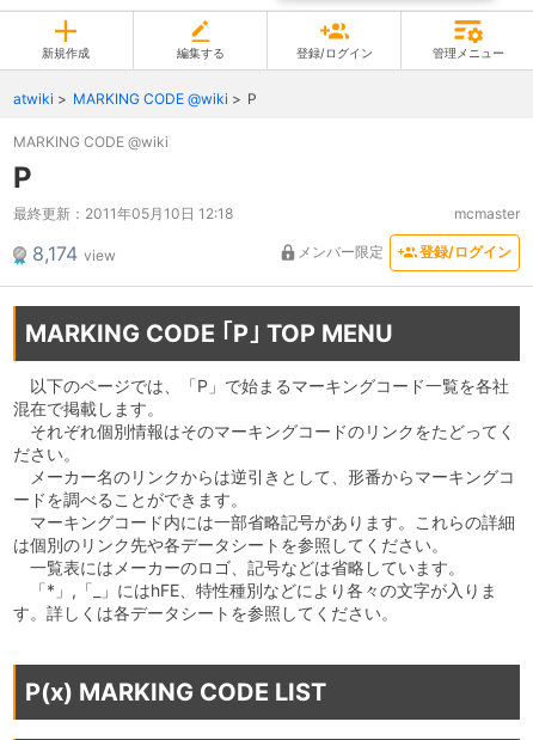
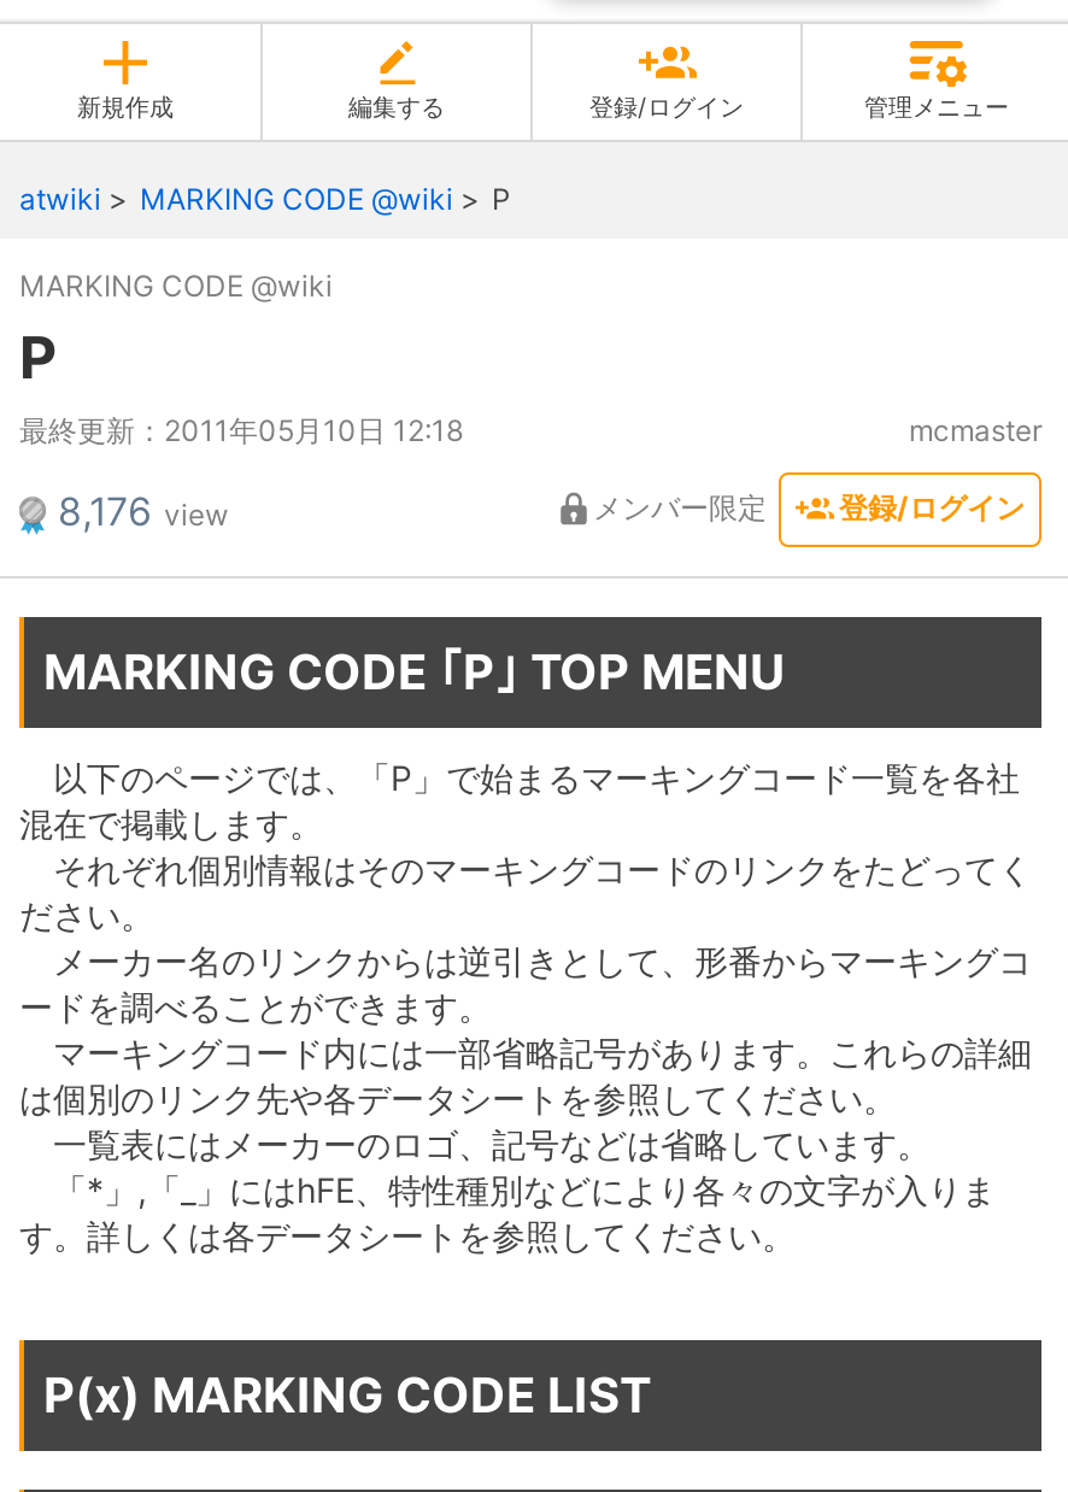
[32,241,116,265] 8,174 view -> [58,486,229,534] 8,176 view

